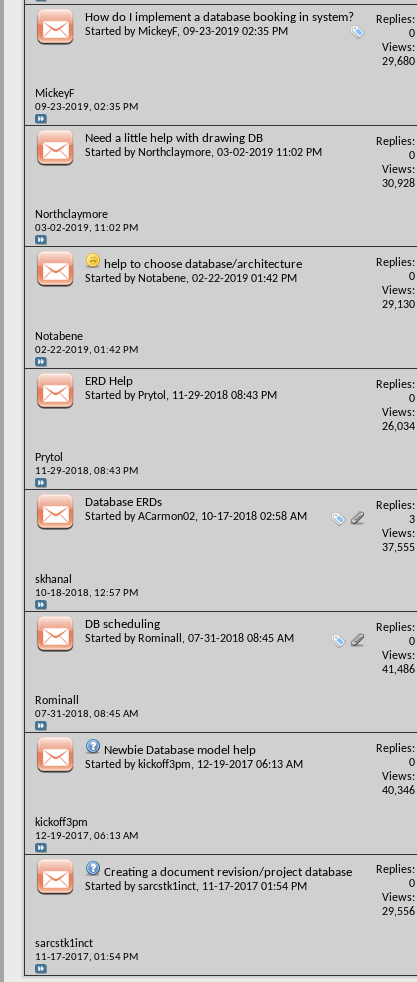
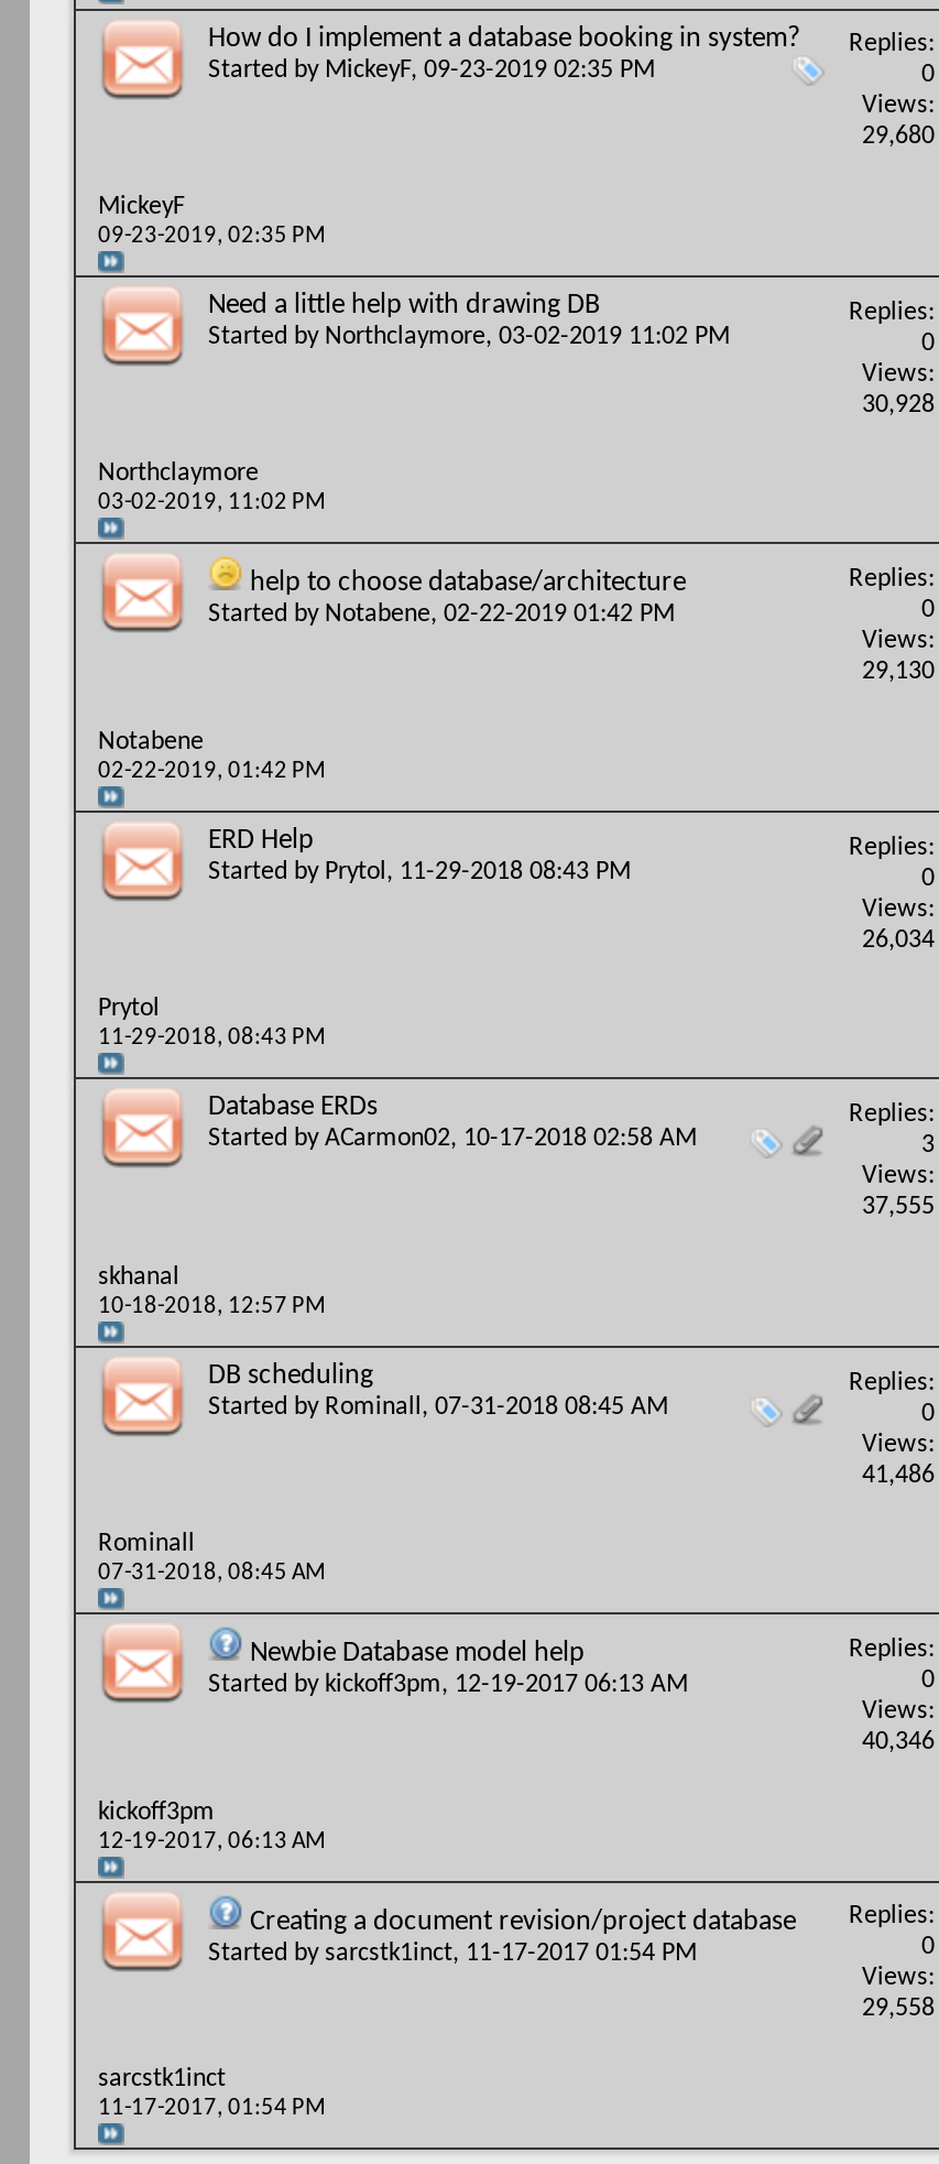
[382,906,415,918] 29,556 -> [862,1997,935,2023] 29,558

